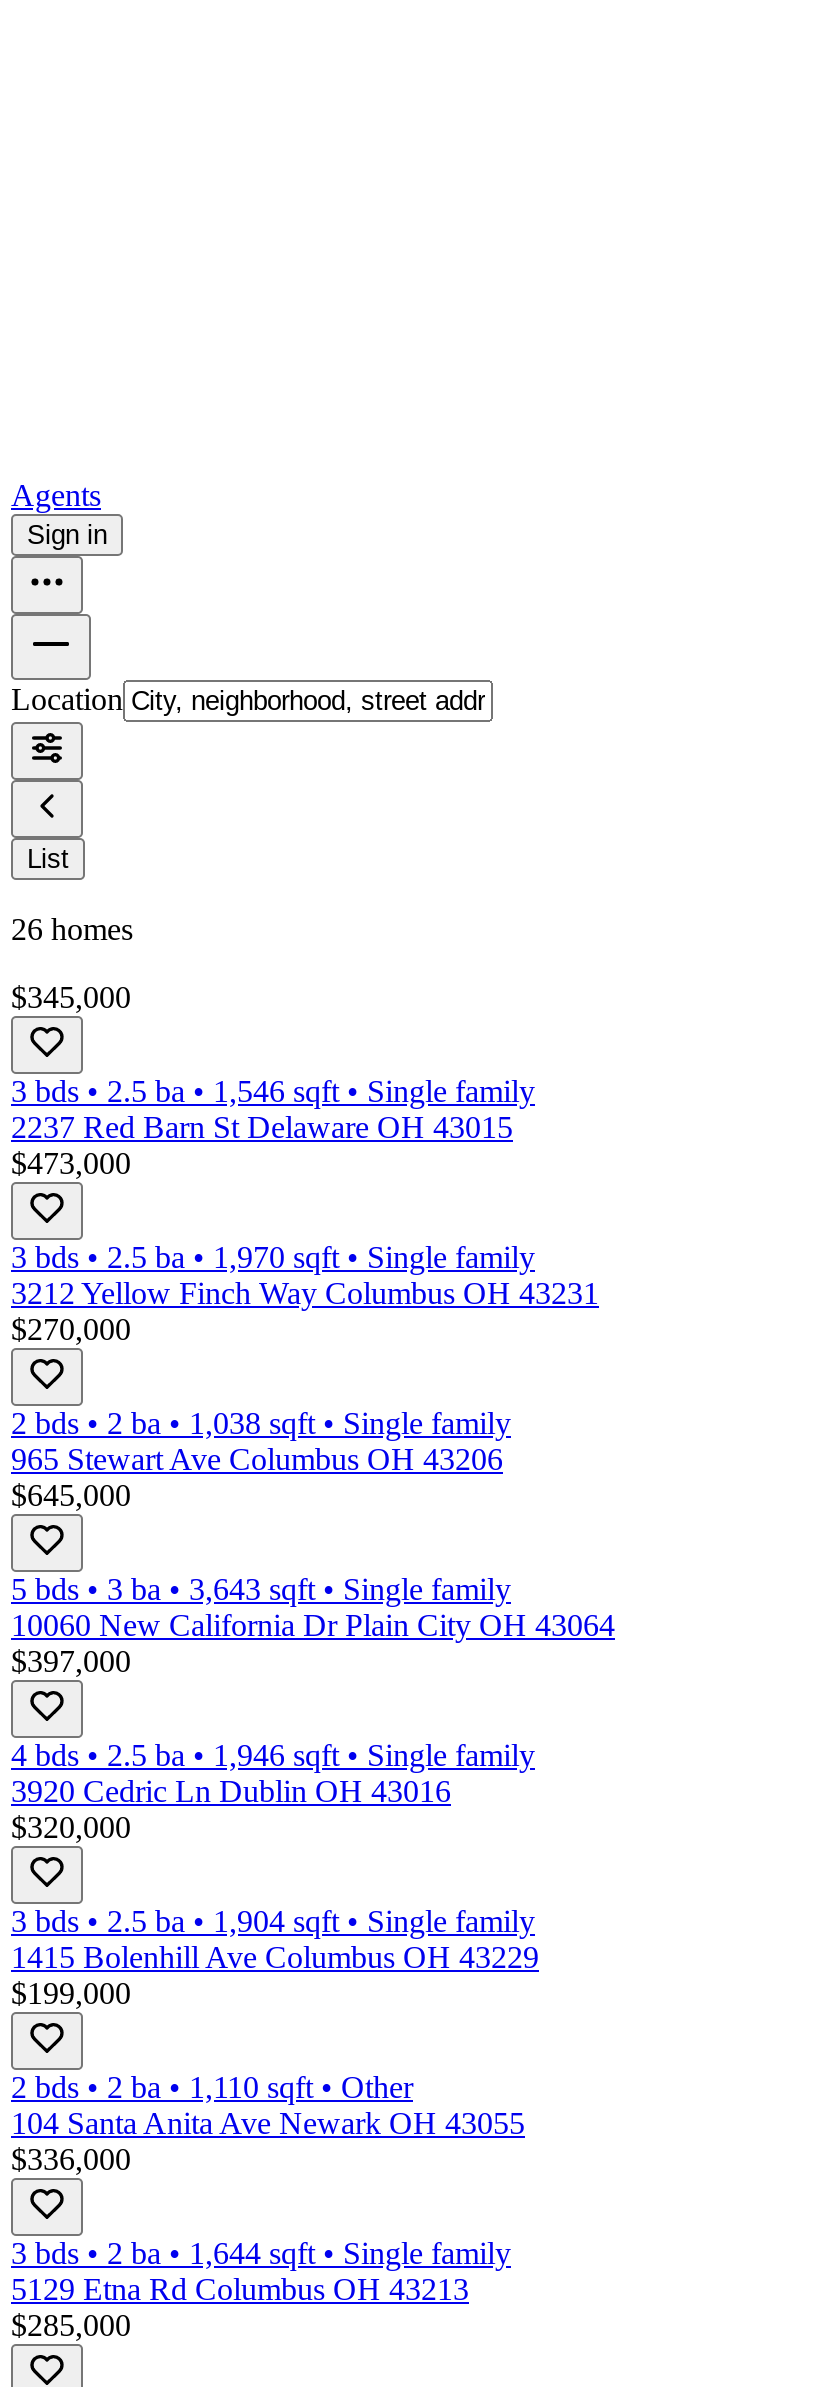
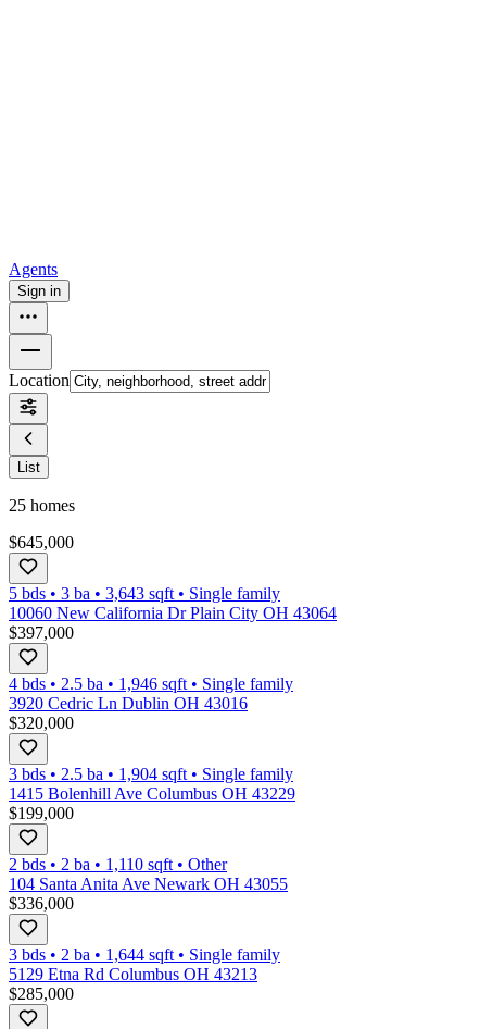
[11,912,599,1476] 26 homes | $345,000 | 3 bds • 2.5 ba • 1,546 sqft • Single family | 2237 Red Barn St Delaware OH 43015 | $473,000 | 3 bds • 2.5 ba • 1,970 sqft • Single family | 3212 Yellow Finch Way Columbus OH 43231 | $270,000 | 2 bds • 2 ba • 1,038 sqft • Single family | 965 Stewart Ave Columbus OH 43206 -> [9,496,75,514] 25 homes

